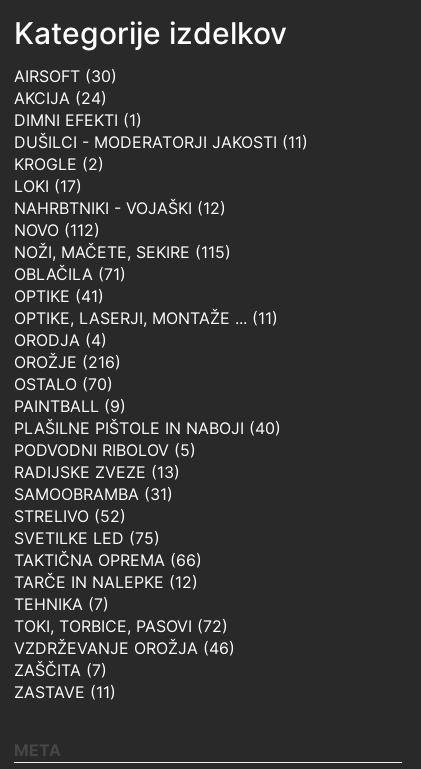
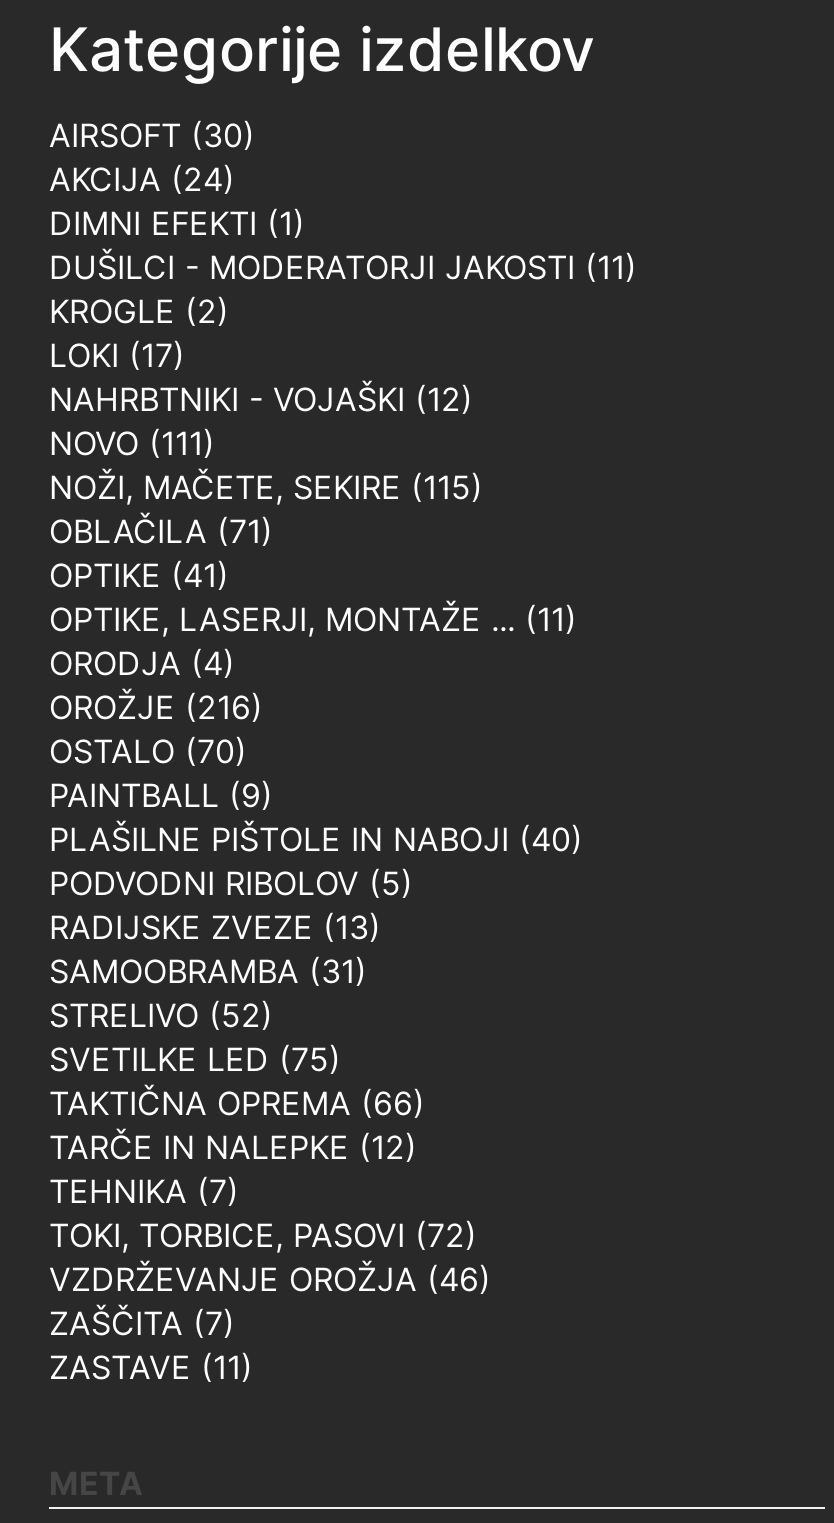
[14,220,100,240] NOVO (112) -> [49,424,215,464] NOVO (111)

